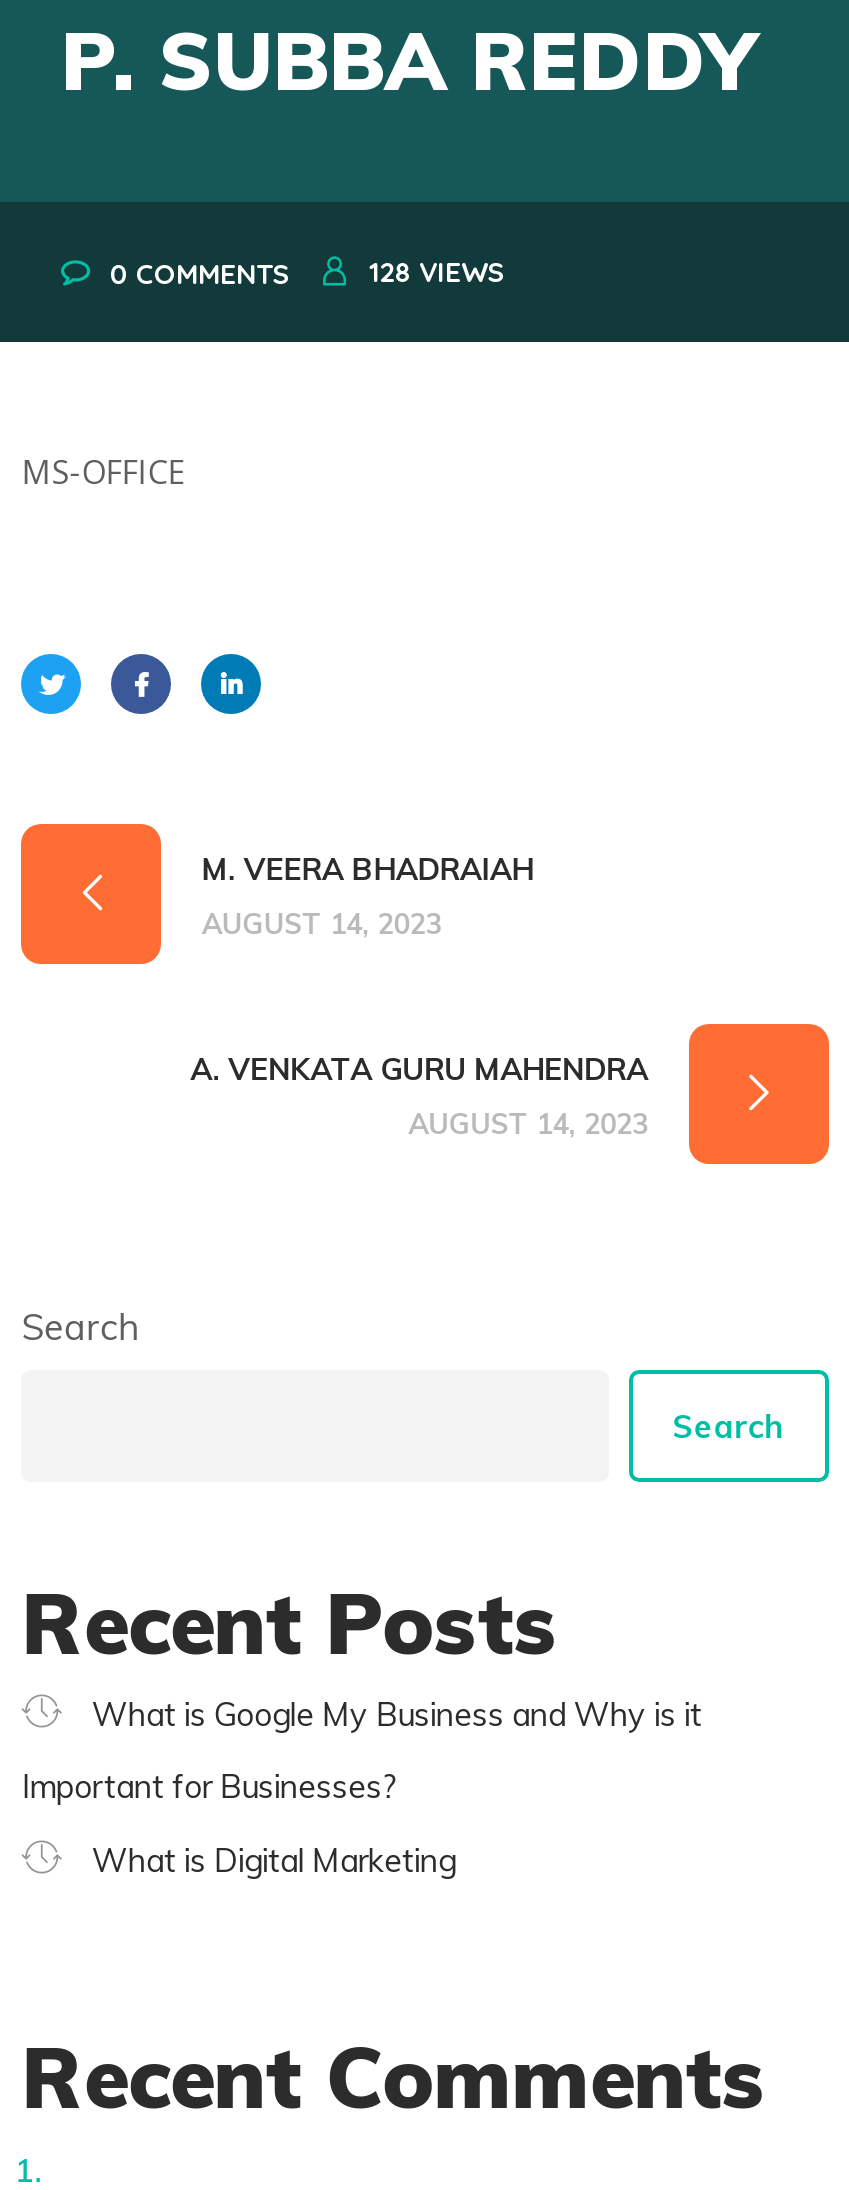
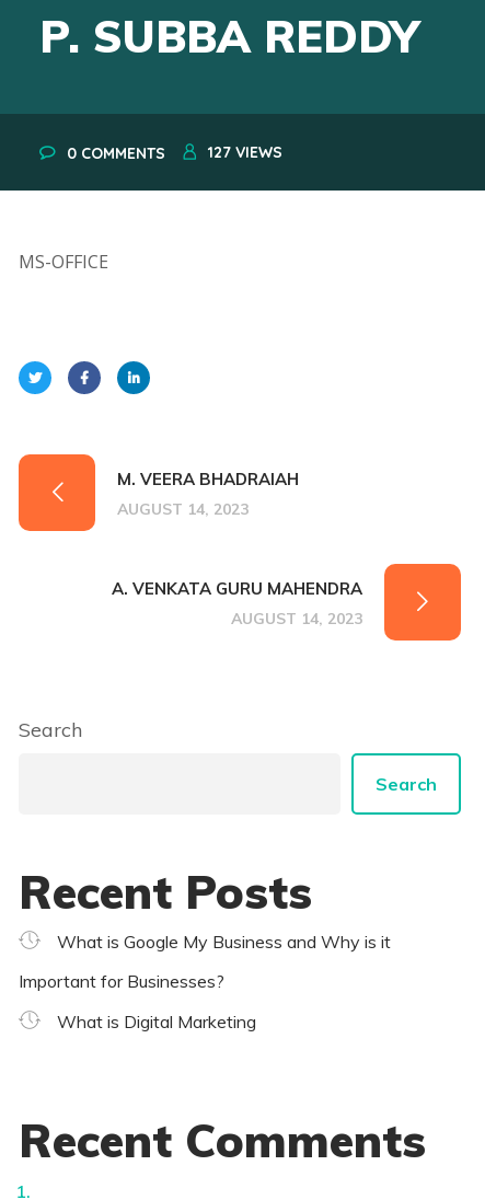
[369,253,505,289] 128 VIEWS -> [208,142,283,162] 127 VIEWS

